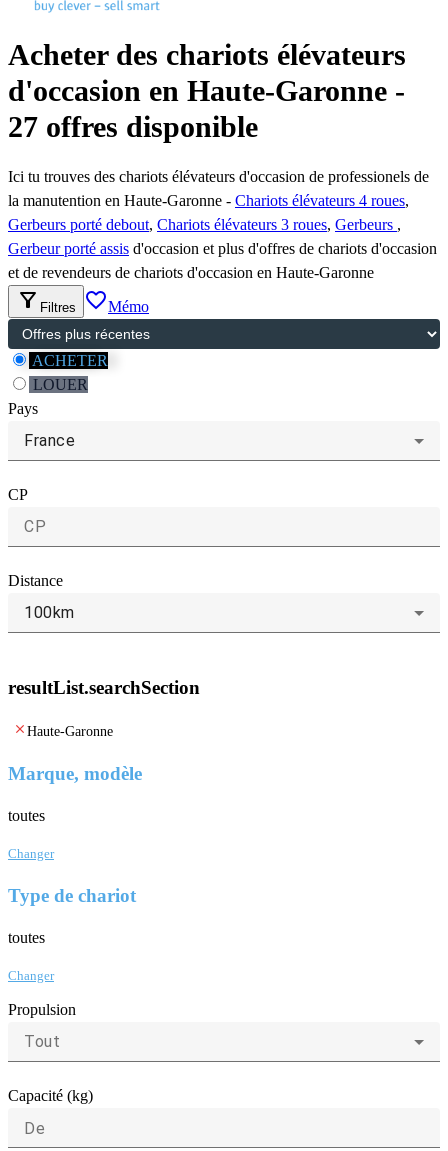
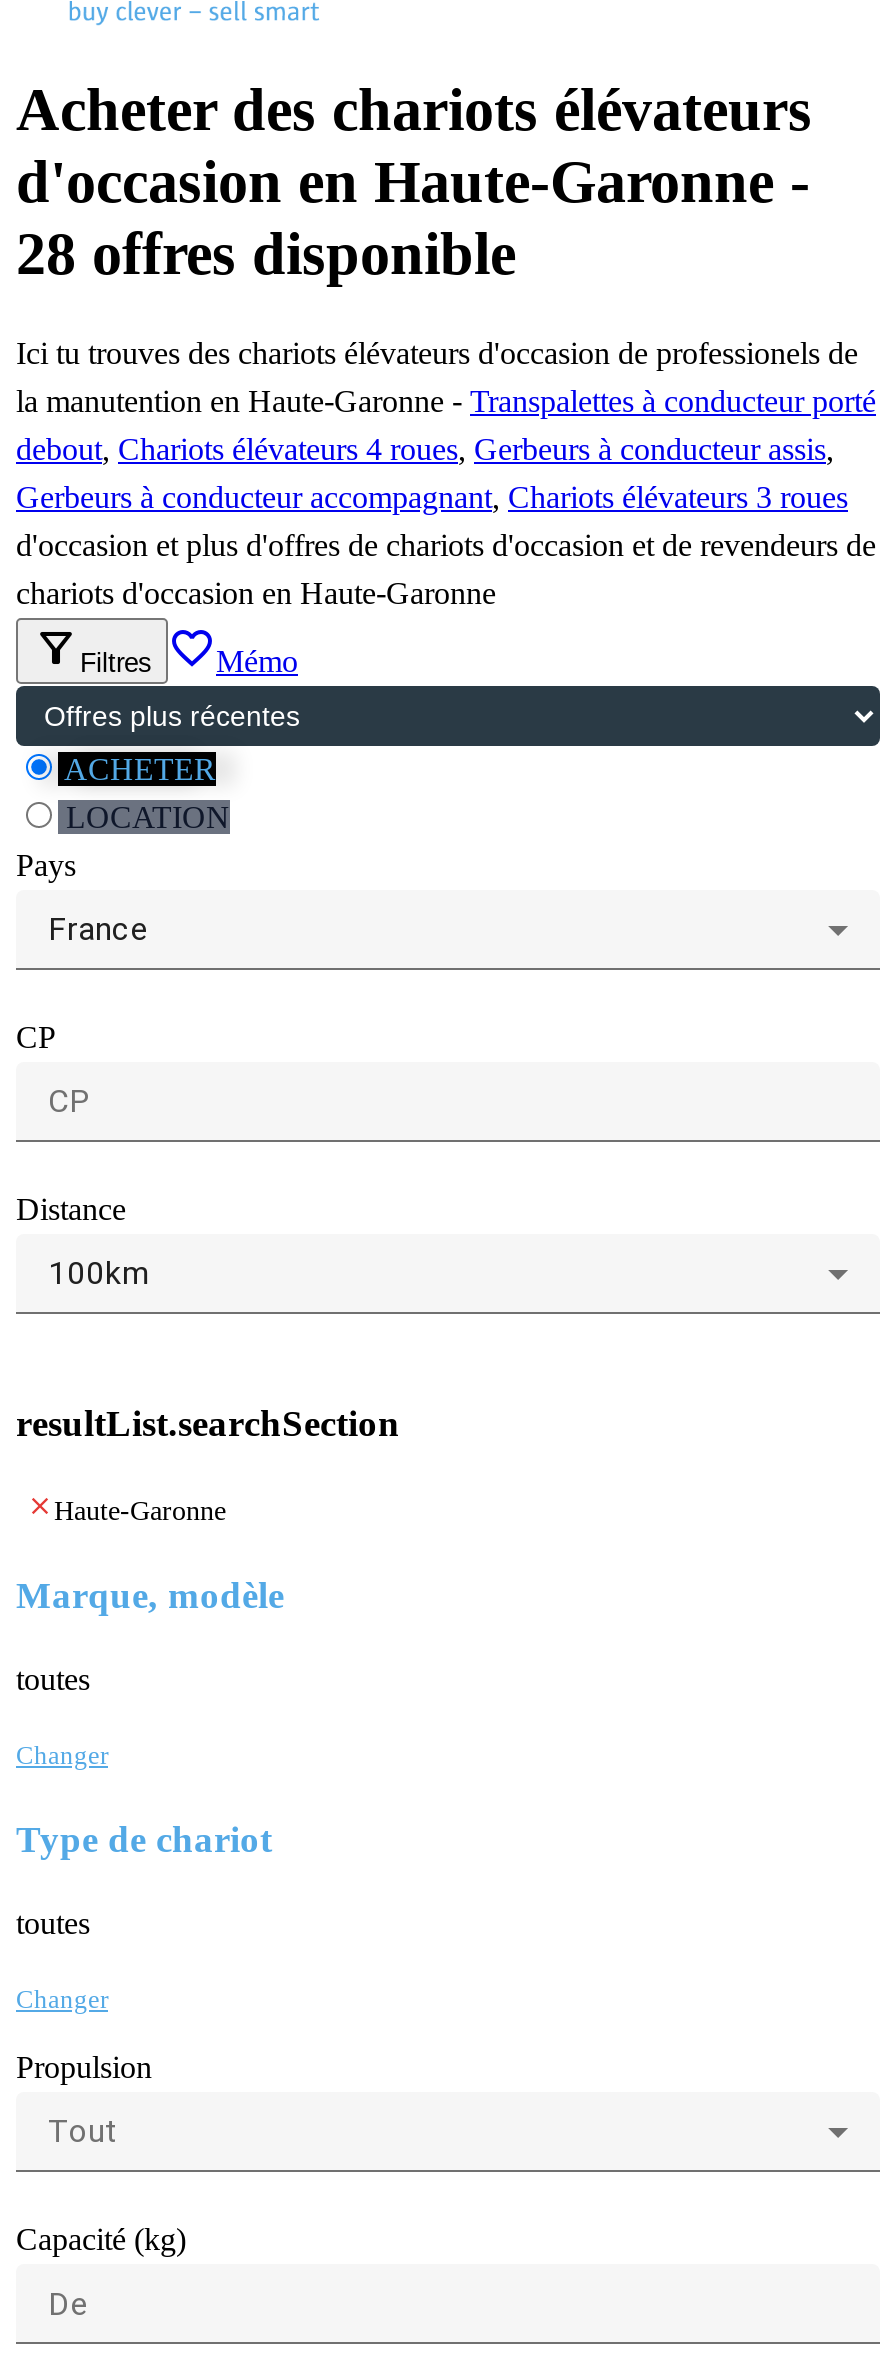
[8,110,258,143] 27 offres disponible -> [16,220,516,286] 28 offres disponible
[8,192,437,281] la manutention en Haute-Garonne - Chariots élévateurs 4 roues, | Gerbeurs porté debout, Chariots élévateurs 3 roues, Gerbeurs, | Gerbeur porté assis d'occasion et plus d'offres de chariots d'occasion | et de revendeurs de chariots d'occasion en Haute-Garonne -> [16,384,876,610] la manutention en Haute-Garonne - Transpalettes à conducteur porté | debout, Chariots élévateurs 4 roues, Gerbeurs à conducteur assis, | Gerbeurs à conducteur accompagnant, Chariots élévateurs 3 roues | d'occasion et plus d'offres de chariots d'occasion et de revendeurs de | chariots d'occasion en Haute-Garonne
[29,376,88,393] LOUER -> [58,800,230,834] LOCATION

